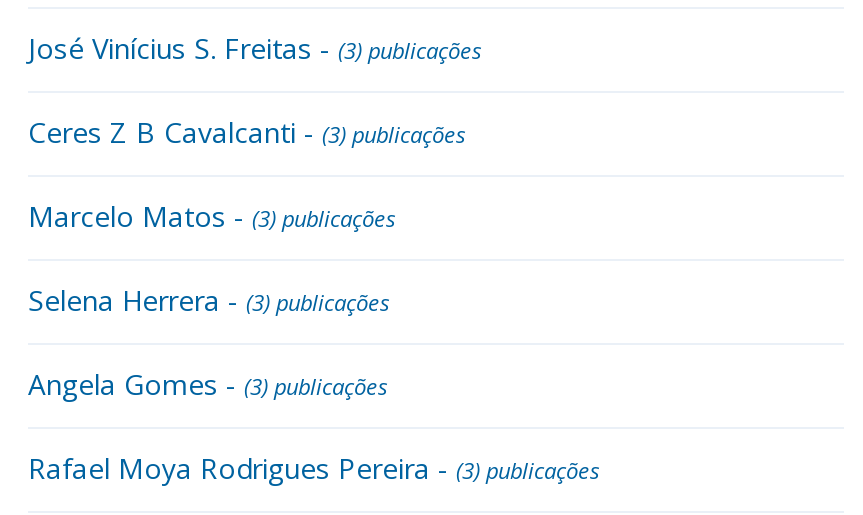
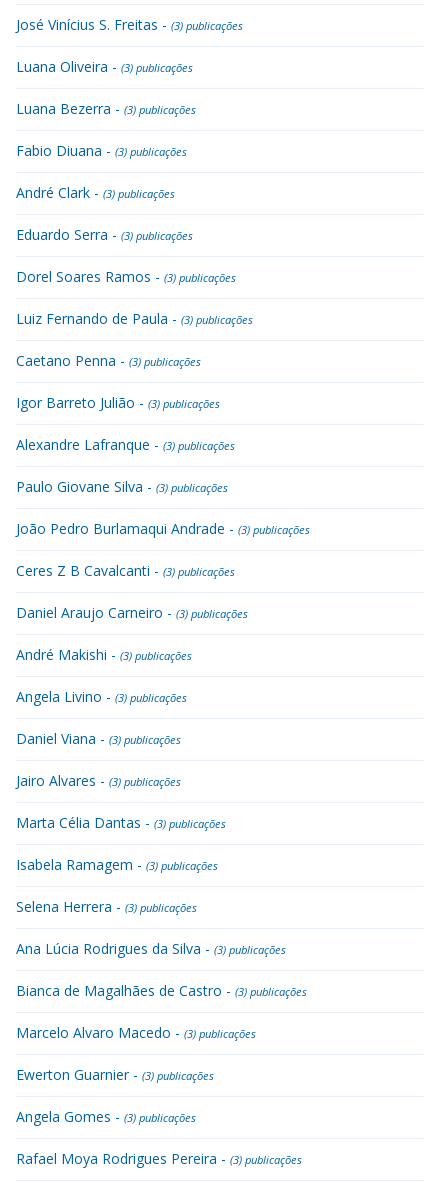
none -> [16,57,310,538] Luana Oliveira - (3) publicações | Luana Bezerra - (3) publicações | Fabio Diuana - (3) publicações | André Clark - (3) publicações | Eduardo Serra - (3) publicações | Dorel Soares Ramos - (3) publicações | Luiz Fernando de Paula - (3) publicações | Caetano Penna - (3) publicações | Igor Barreto Julião - (3) publicações | Alexandre Lafranque - (3) publicações | Paulo Giovane Silva - (3) publicações | João Pedro Burlamaqui Andrade - (3) publicações
[28,197,396,235] Marcelo Matos - (3) publicações -> [16,603,248,874] Daniel Araujo Carneiro - (3) publicações | André Makishi - (3) publicações | Angela Livino - (3) publicações | Daniel Viana - (3) publicações | Jairo Alvares - (3) publicações | Marta Célia Dantas - (3) publicações | Isabela Ramagem - (3) publicações
none -> [16,939,307,1084] Ana Lúcia Rodrigues da Silva - (3) publicações | Bianca de Magalhães de Castro - (3) publicações | Marcelo Alvaro Macedo - (3) publicações | Ewerton Guarnier - (3) publicações

